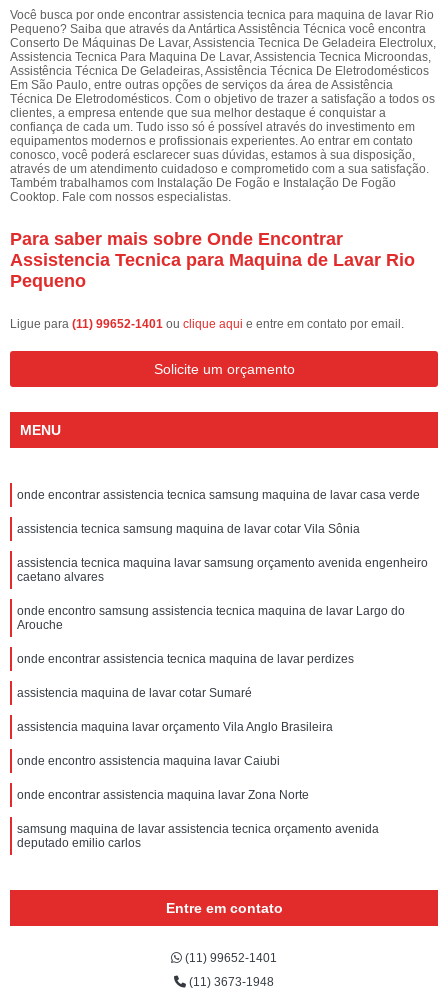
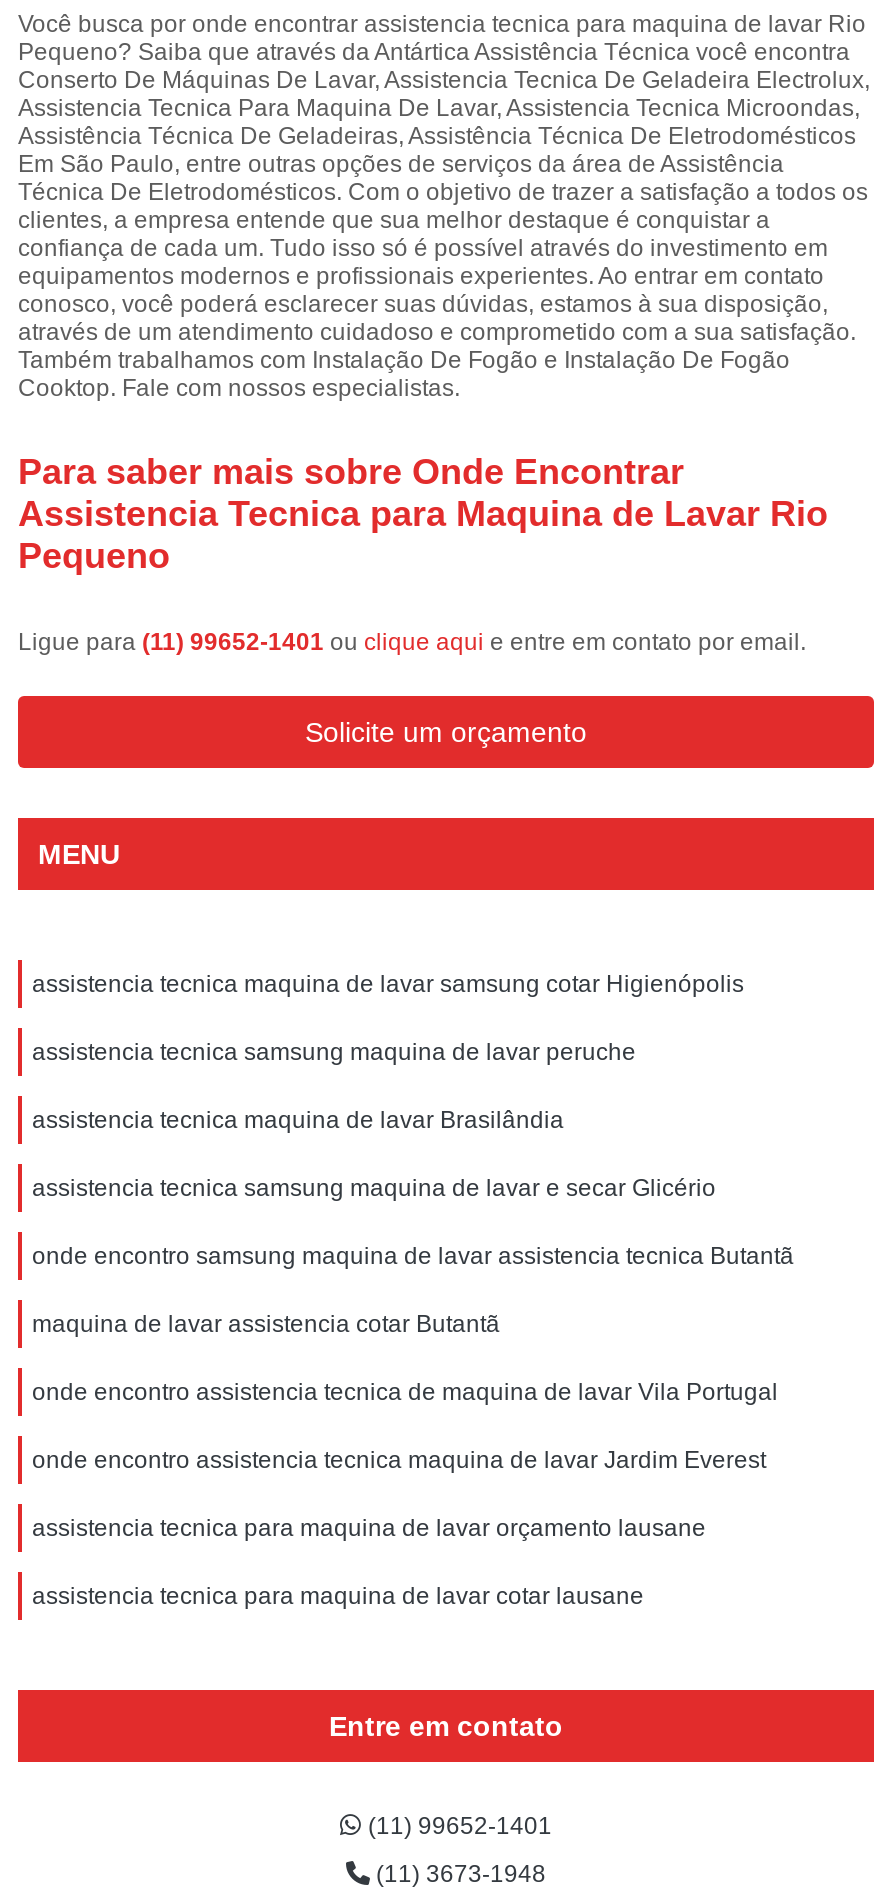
[17,488,420,502] onde encontrar assistencia tecnica samsung maquina de lavar casa verde -> [32,970,744,998] assistencia tecnica maquina de lavar samsung cotar Higienópolis
[17,522,360,536] assistencia tecnica samsung maquina de lavar cotar Vila Sônia -> [32,1038,636,1066] assistencia tecnica samsung maquina de lavar peruche
[17,556,428,584] assistencia tecnica maquina lavar samsung orçamento avenida engenheiro | caetano alvares -> [32,1106,564,1134] assistencia tecnica maquina de lavar Brasilândia
[17,604,405,632] onde encontro samsung assistencia tecnica maquina de lavar Largo do | Arouche -> [32,1174,716,1202] assistencia tecnica samsung maquina de lavar e secar Glicério
[17,652,354,666] onde encontrar assistencia tecnica maquina de lavar perdizes -> [32,1242,794,1270] onde encontro samsung maquina de lavar assistencia tecnica Butantã
[17,686,252,700] assistencia maquina de lavar cotar Sumaré -> [32,1310,500,1338] maquina de lavar assistencia cotar Butantã
[17,720,333,734] assistencia maquina lavar orçamento Vila Anglo Brasileira -> [32,1378,778,1406] onde encontro assistencia tecnica de maquina de lavar Vila Portugal
[17,754,280,768] onde encontro assistencia maquina lavar Caiubi -> [32,1446,766,1474] onde encontro assistencia tecnica maquina de lavar Jardim Everest
[17,788,309,802] onde encontrar assistencia maquina lavar Zona Norte -> [32,1514,706,1542] assistencia tecnica para maquina de lavar orçamento lausane
[17,822,379,850] samsung maquina de lavar assistencia tecnica orçamento avenida | deputado emilio carlos -> [32,1582,644,1610] assistencia tecnica para maquina de lavar cotar lausane

